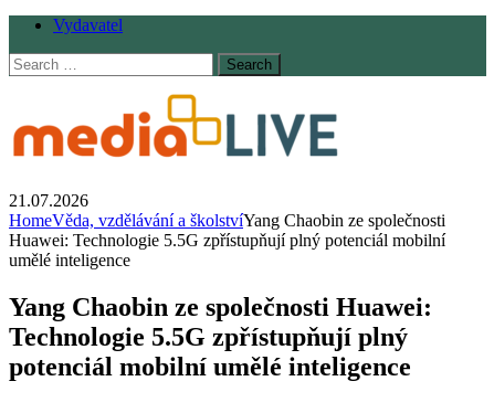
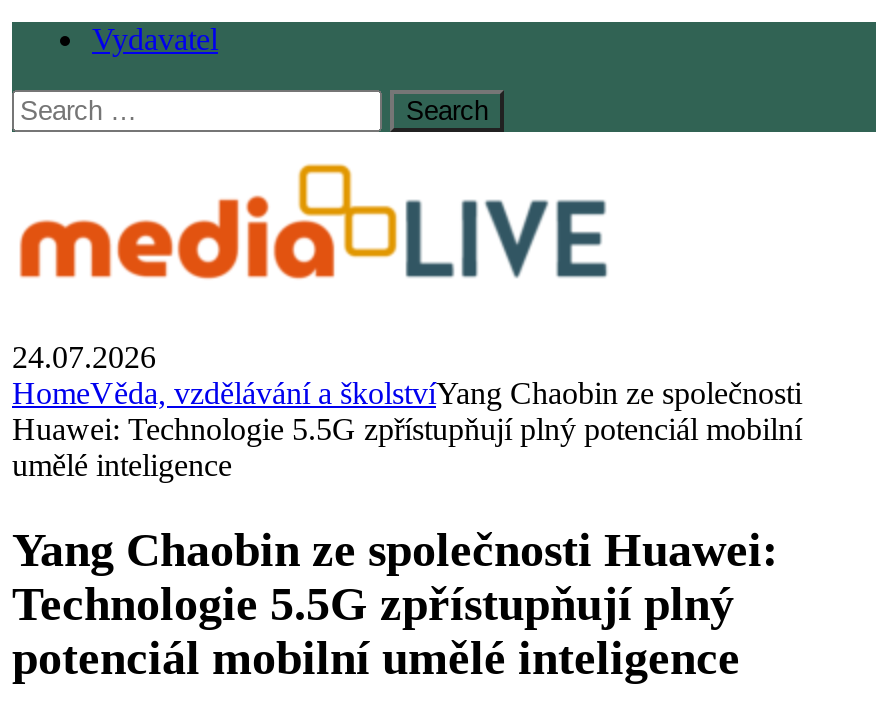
[9,191,88,210] 21.07.2026 -> [12,340,156,374] 24.07.2026

